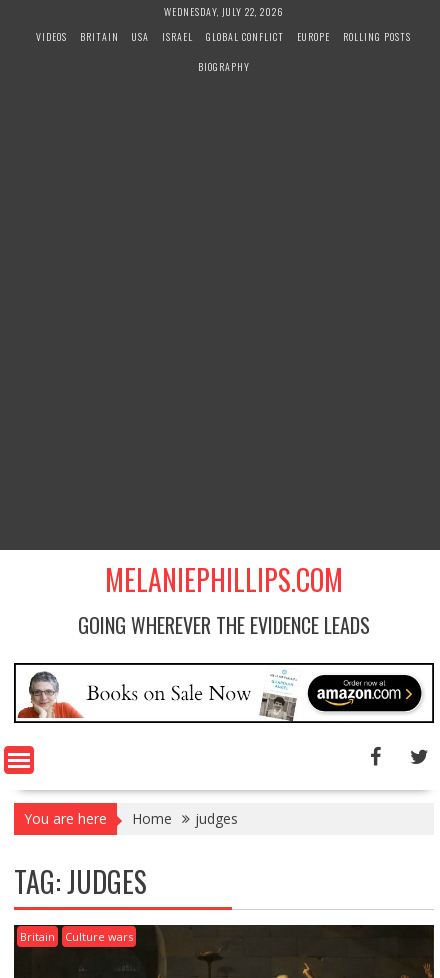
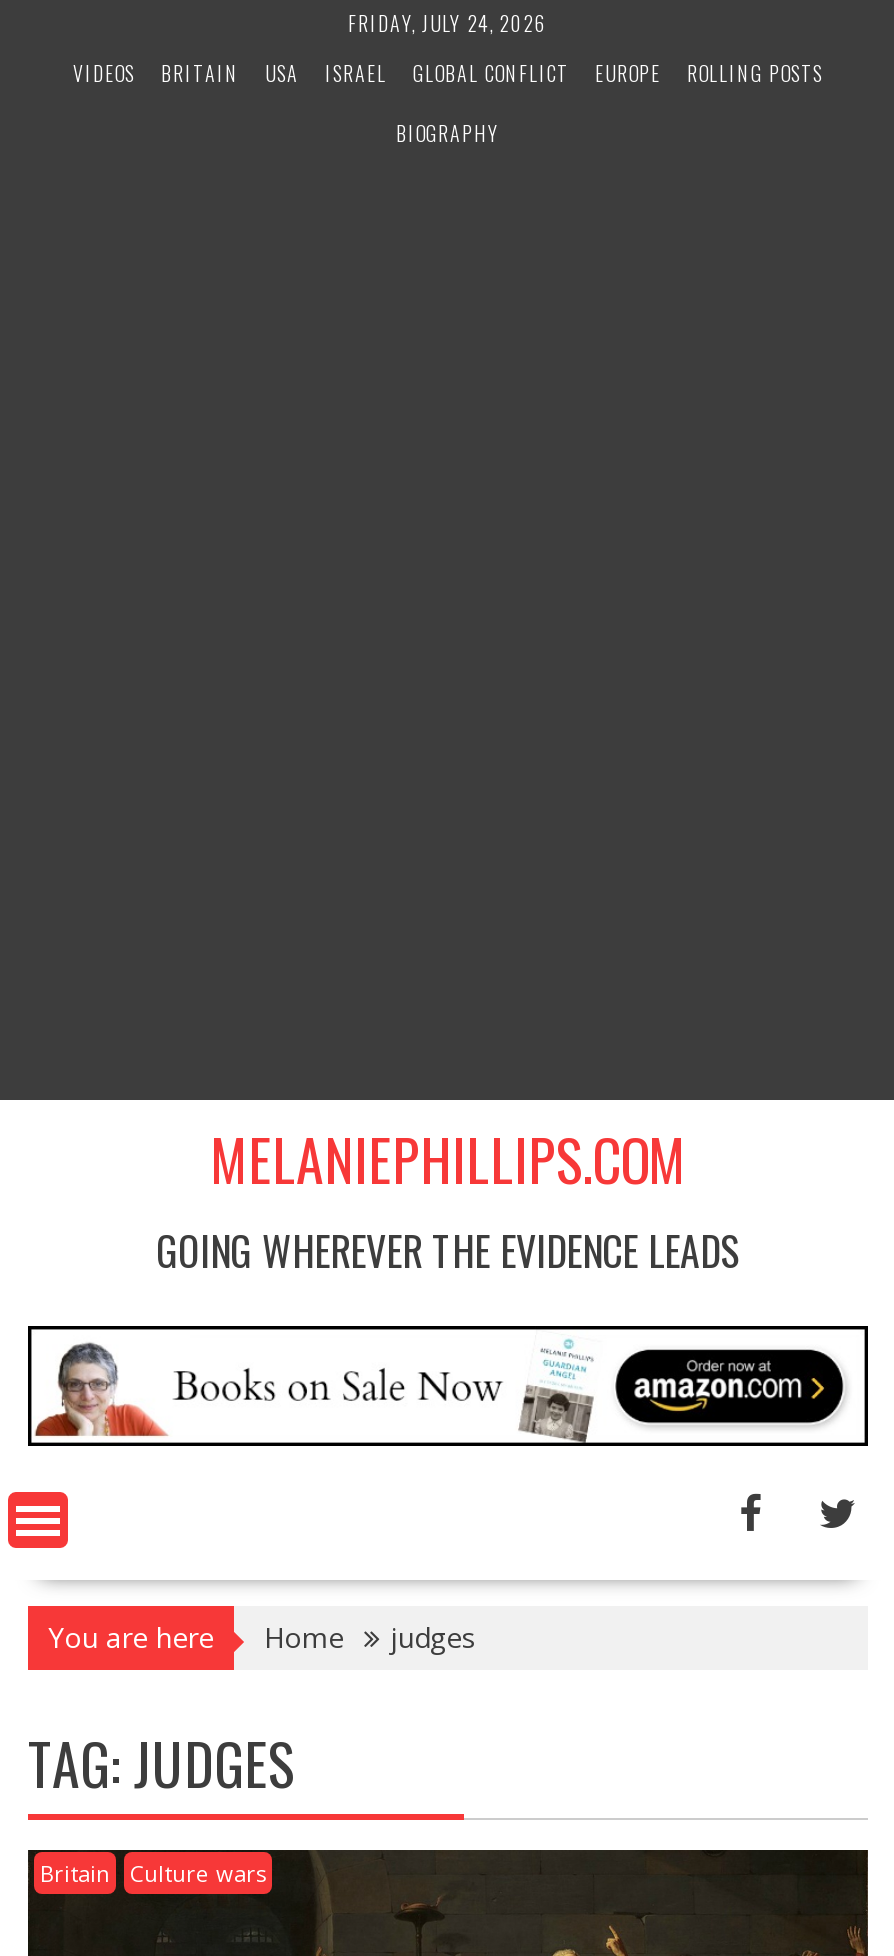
[164,4,284,19] WEDNESDAY, JULY 22, 2026 -> [348,8,548,38] FRIDAY, JULY 24, 2026

